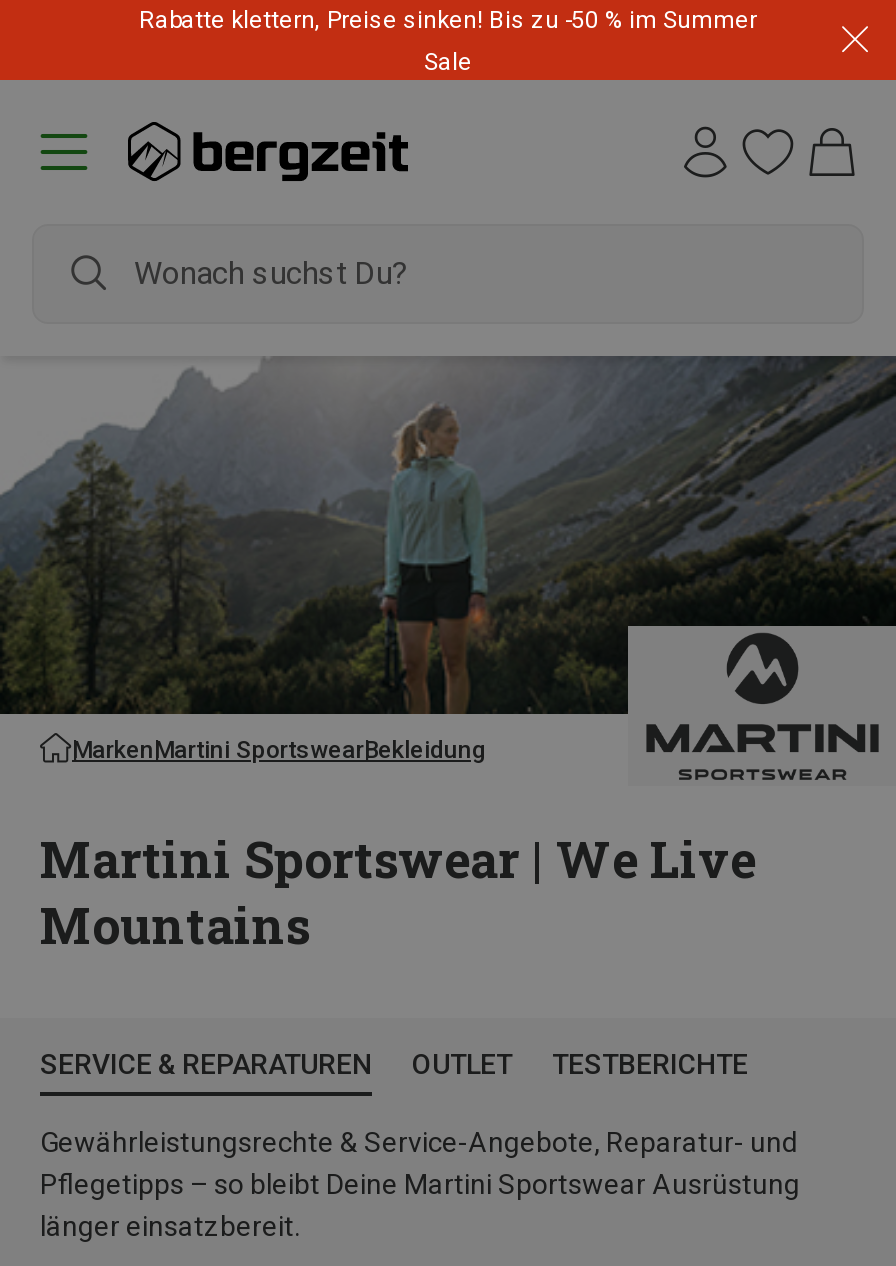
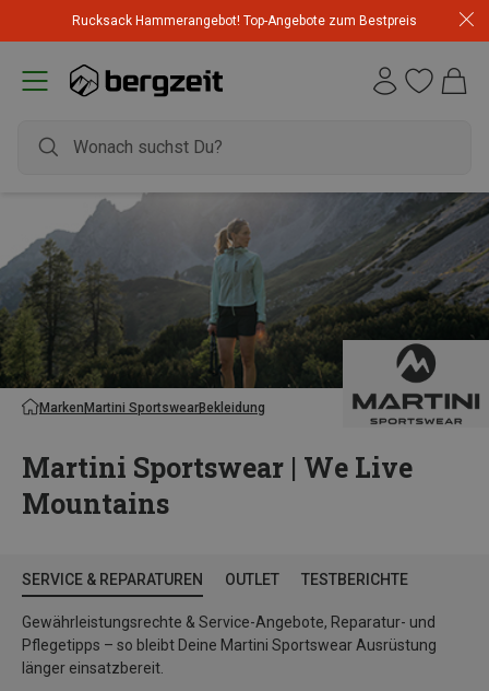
[139,6,757,76] Rabatte klettern, Preise sinken! Bis zu -50 % im Summer | Sale -> [72,13,417,28] Rucksack Hammerangebot! Top-Angebote zum Bestpreis

